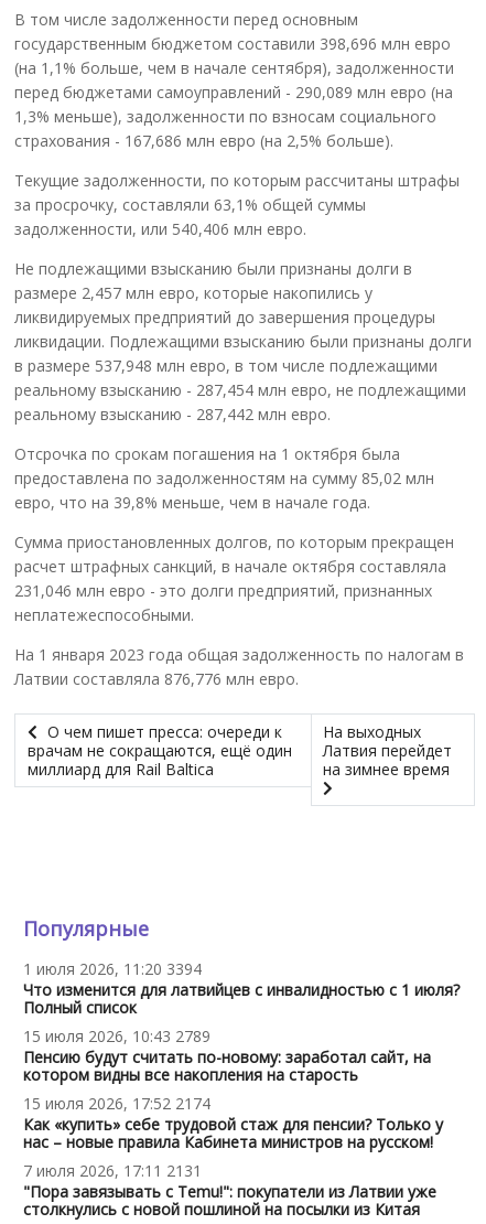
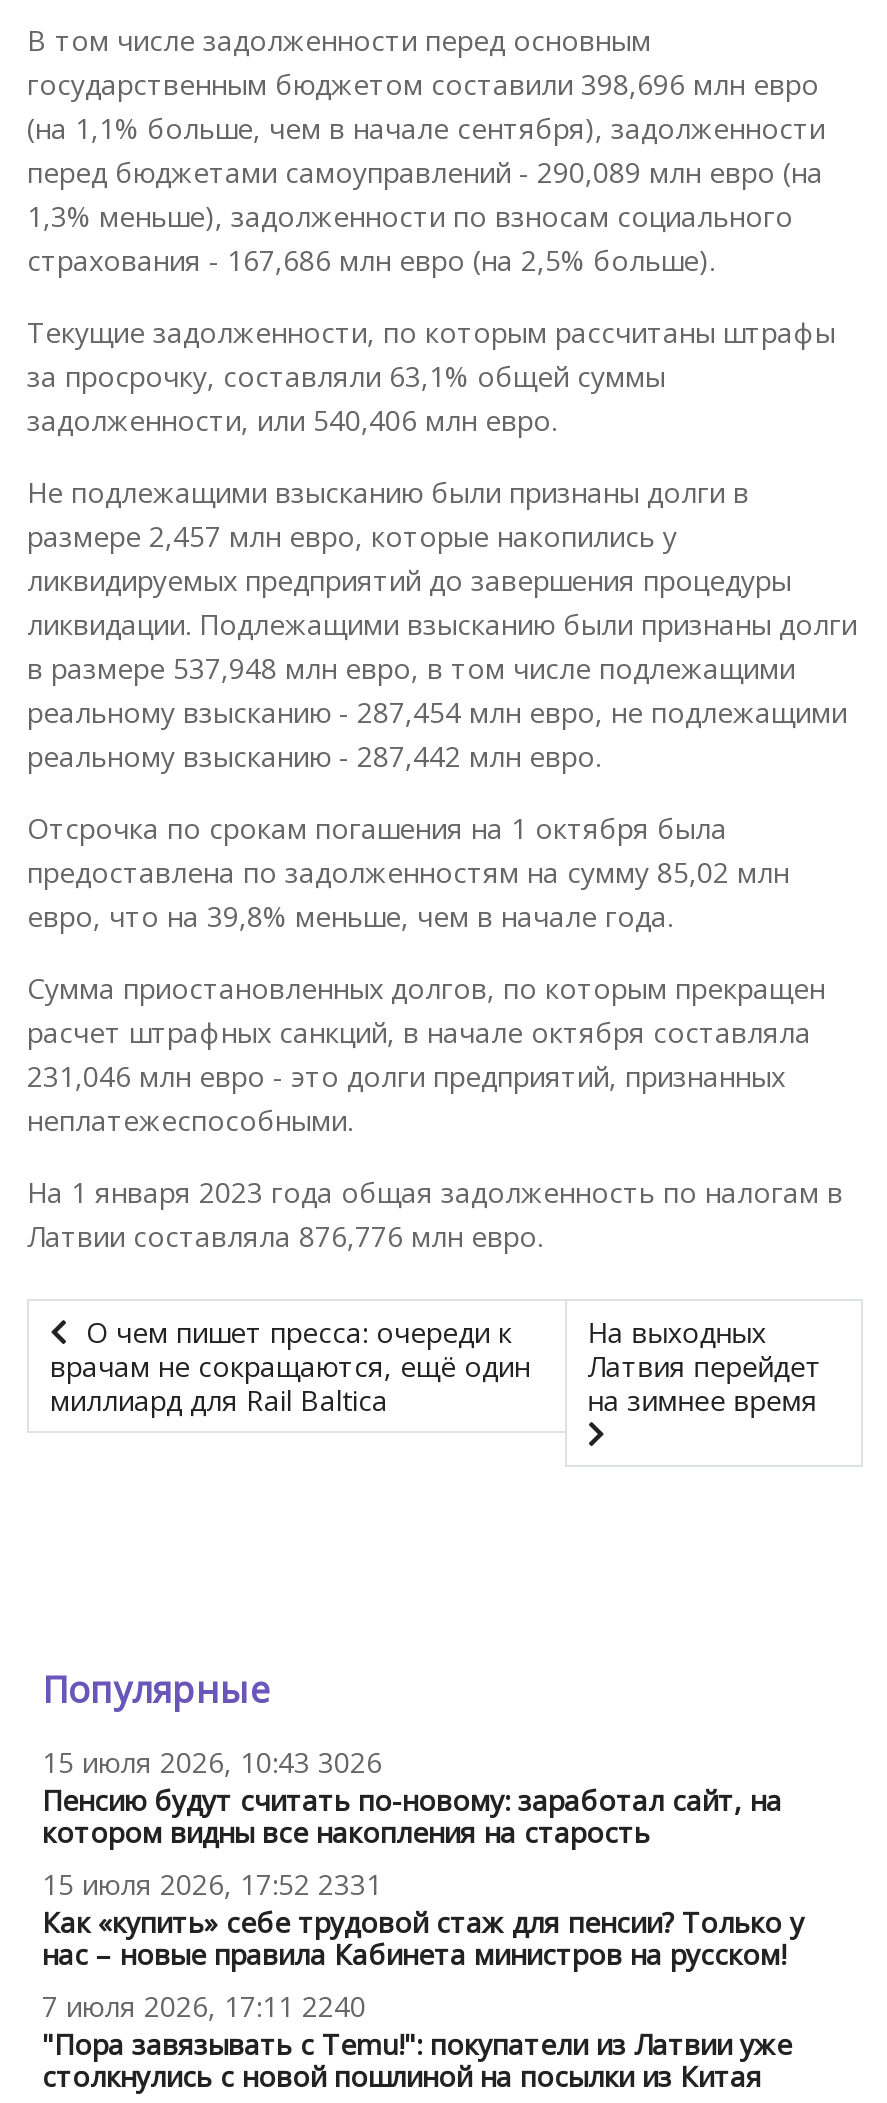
[23,958,459,1047] 1 июля 2026, 11:20 3394 | Что изменится для латвийцев с инвалидностью с 1 июля? | Полный список | 15 июля 2026, 10:43 2789 -> [42,1743,382,1781] 15 июля 2026, 10:43 3026
[23,1093,210,1114] 15 июля 2026, 17:52 2174 -> [42,1865,382,1903] 15 июля 2026, 17:52 2331
[23,1160,201,1181] 7 июля 2026, 17:11 2131 -> [42,1987,366,2025] 7 июля 2026, 17:11 2240

